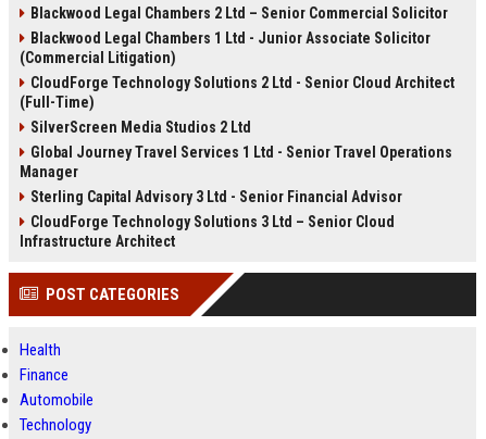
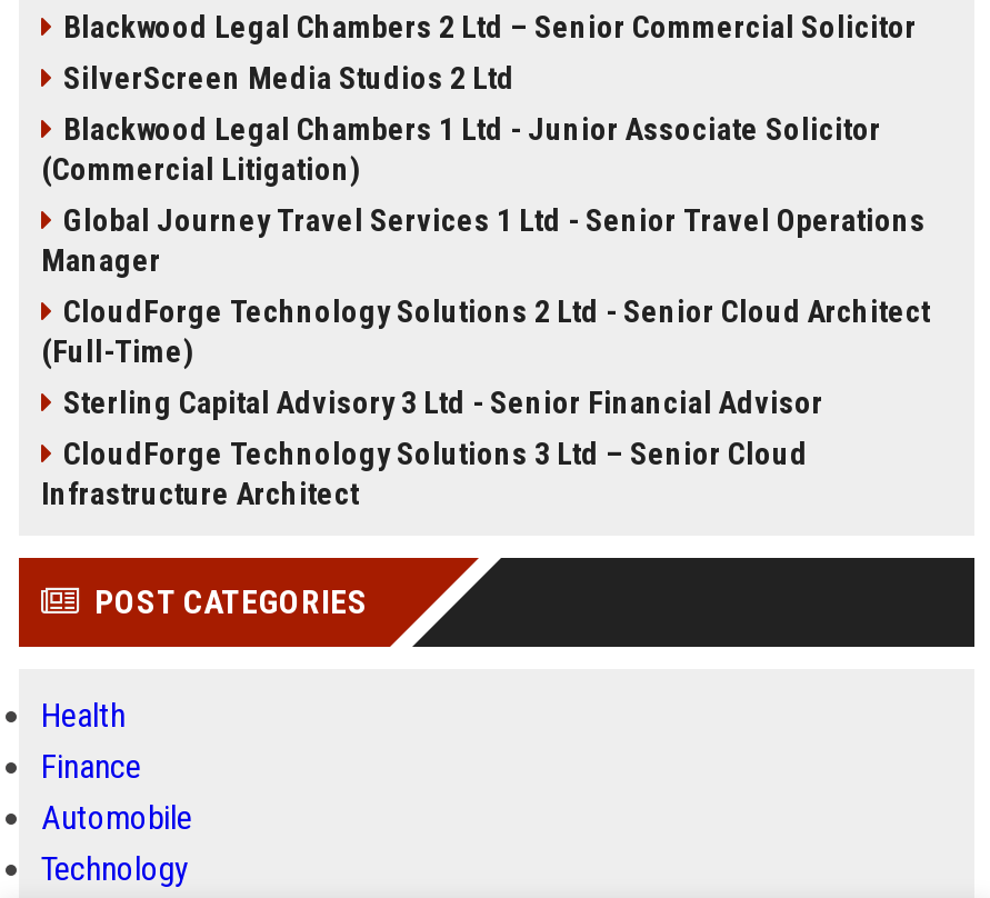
moved [20,29,431,66] -> [41,111,881,187]: Blackwood Legal Chambers 1 Ltd - Junior Associate Solicitor | (Commercial Litigation)
moved [20,74,454,111] -> [41,293,930,369]: CloudForge Technology Solutions 2 Ltd - Senior Cloud Architect | (Full-Time)
moved [30,118,251,136] -> [63,60,514,96]: SilverScreen Media Studios 2 Ltd
moved [20,143,452,180] -> [41,202,926,278]: Global Journey Travel Services 1 Ltd - Senior Travel Operations | Manager

